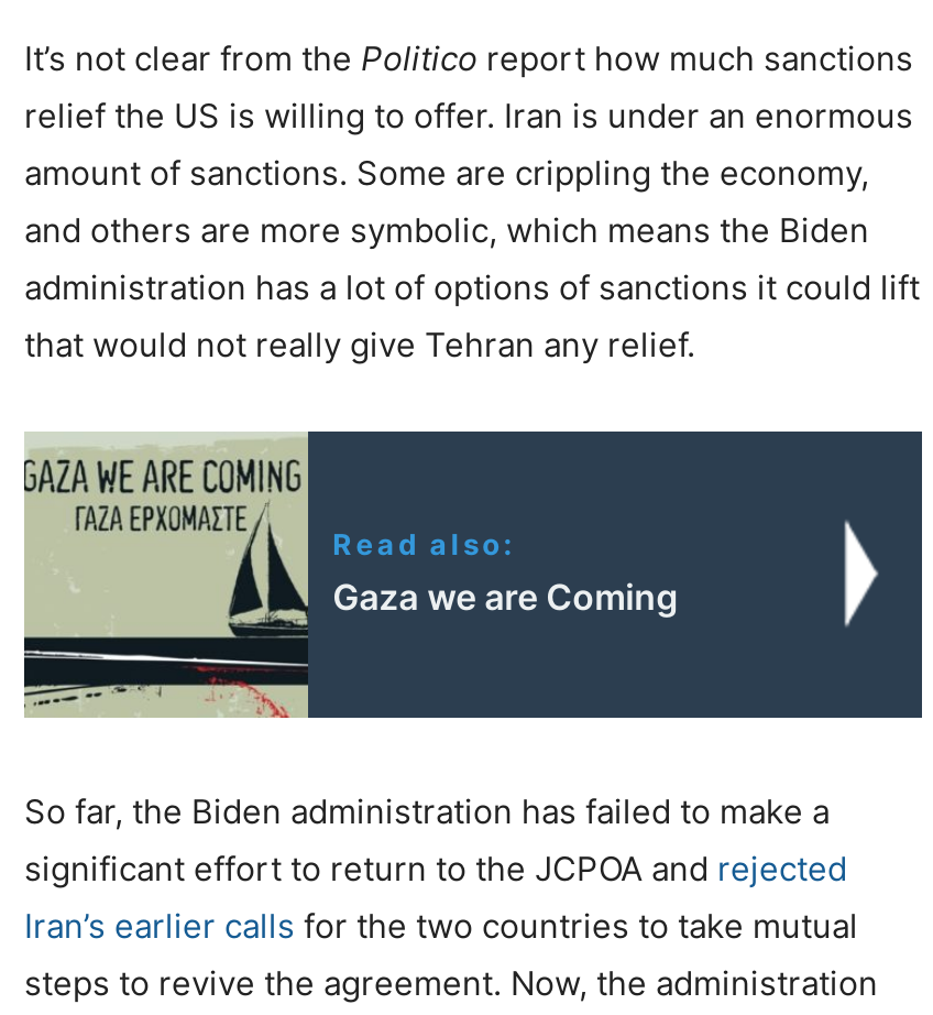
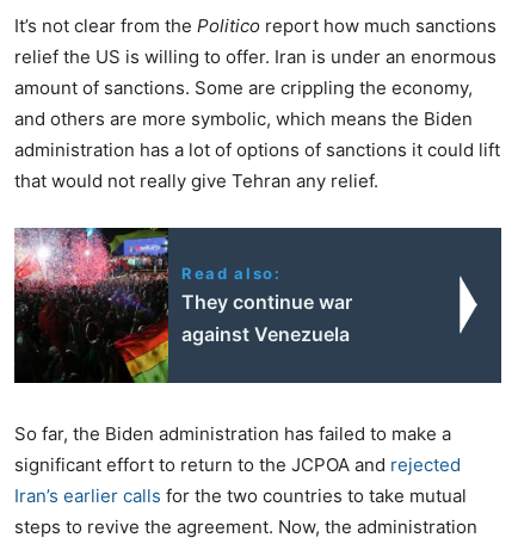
[22,432,678,720] [image] | Gaza we are Coming -> [14,227,352,384] [image] | They continue war | against Venezuela

